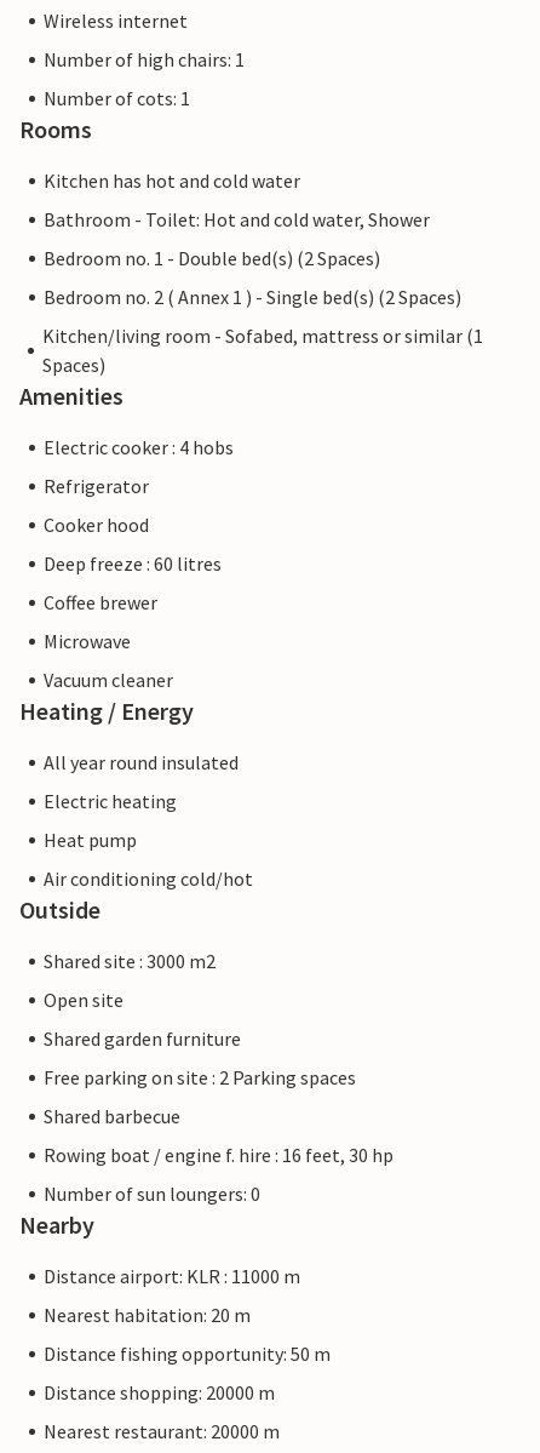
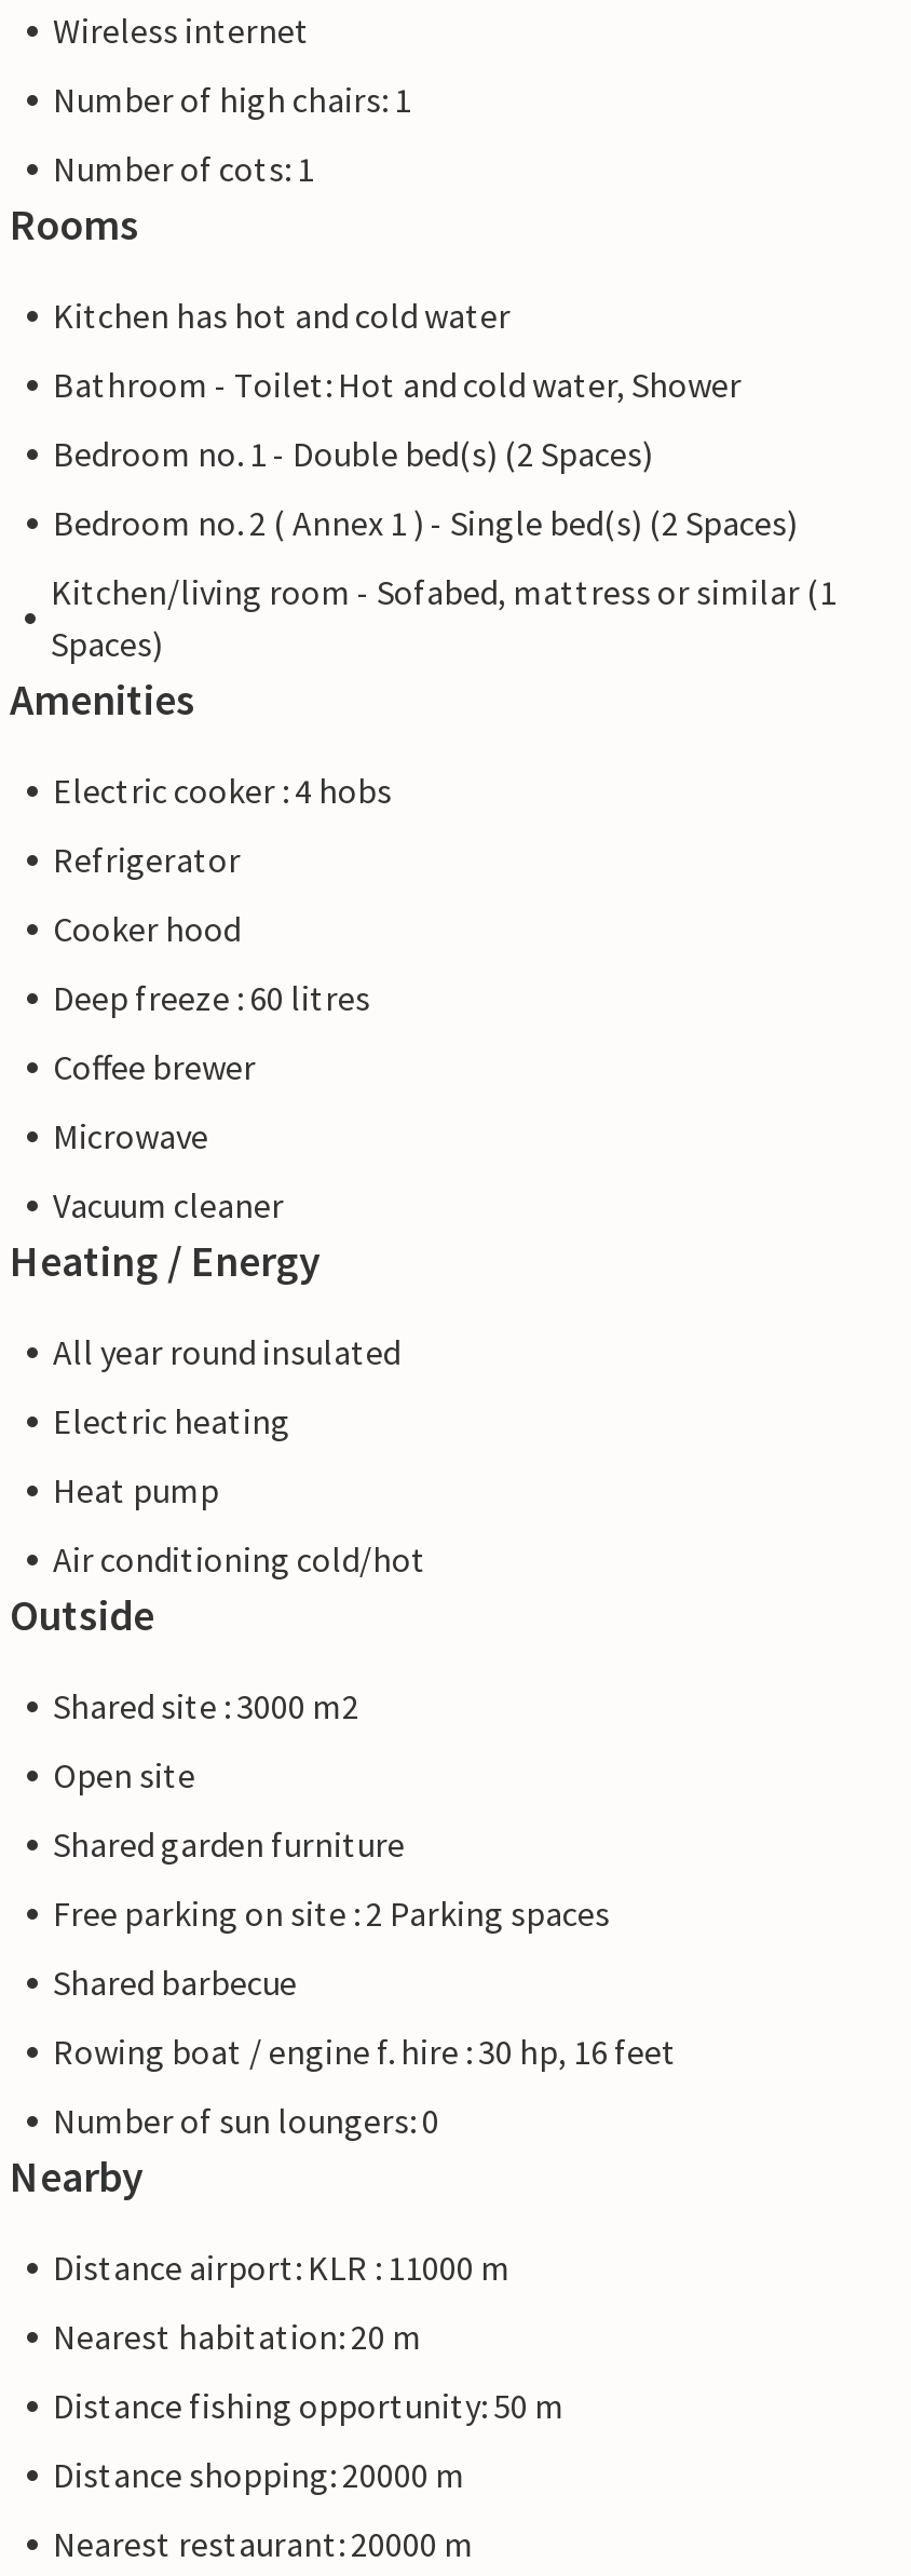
[44,1143,393,1167] Rowing boat / engine f. hire : 16 feet, 30 hp -> [53,2030,677,2074] Rowing boat / engine f. hire : 30 hp, 16 feet

